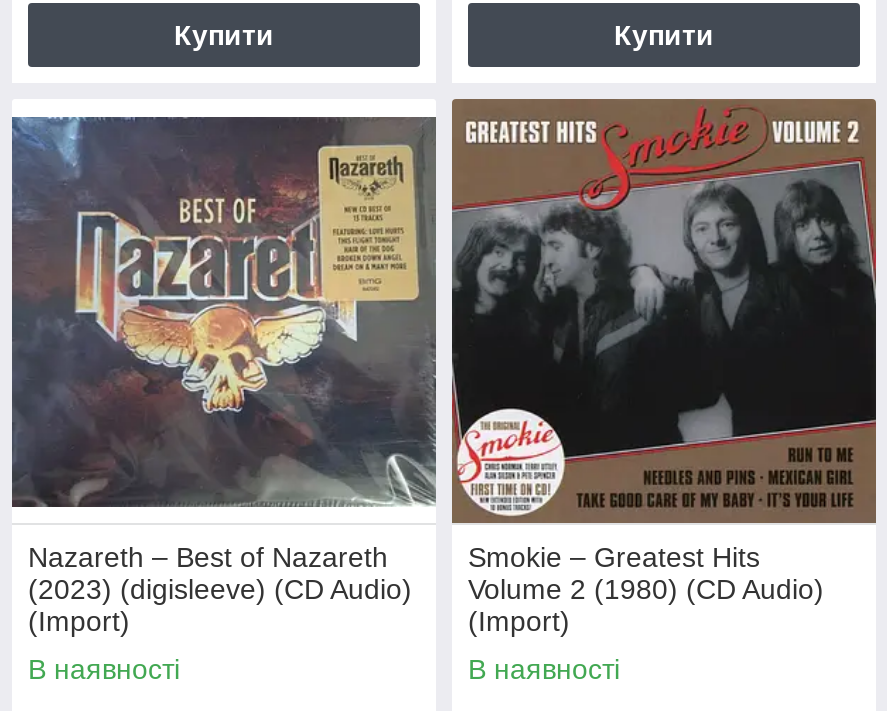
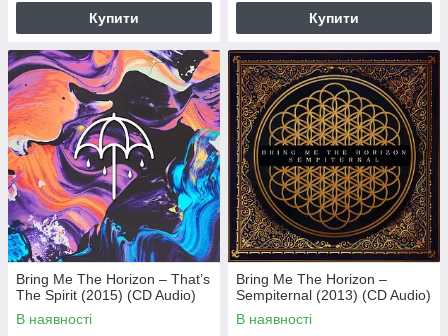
[452,97,878,638] [image] | Smokie – Greatest Hits | Volume 2 (1980) (CD Audio) | (Import) -> [228,49,440,303] [image] | Bring Me The Horizon – | Sempiternal (2013) (CD Audio)
[10,115,438,638] [image] | Nazareth – Best of Nazareth | (2023) (digisleeve) (CD Audio) | (Import) -> [7,49,221,303] [image] | Bring Me The Horizon – That’s | The Spirit (2015) (CD Audio)

